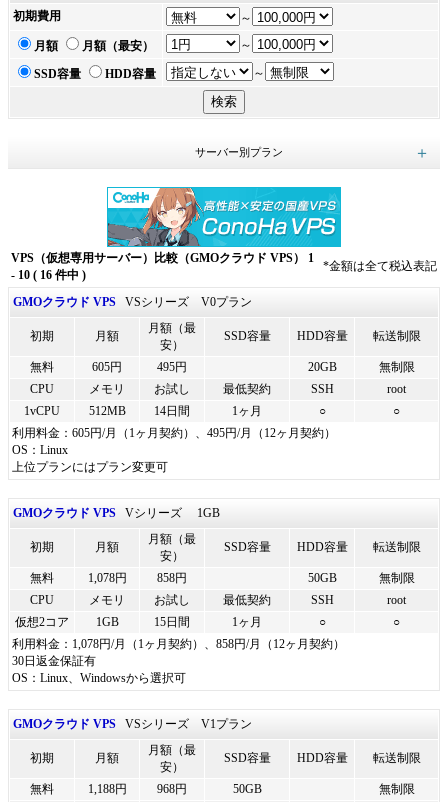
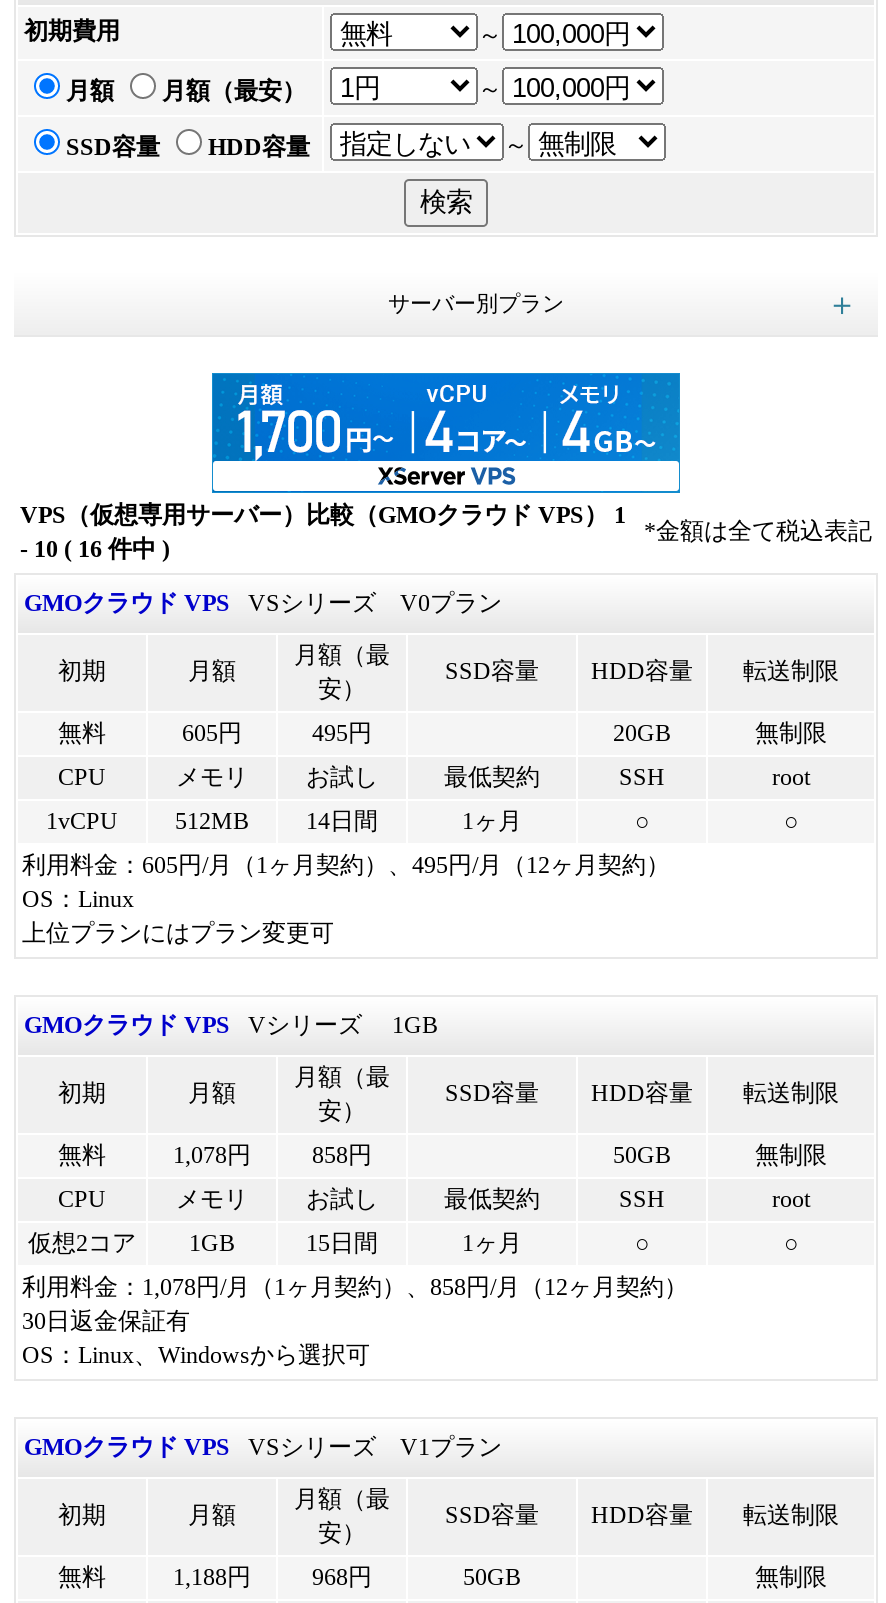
[107,187,341,247] [image] -> [212,373,680,493] [image]

